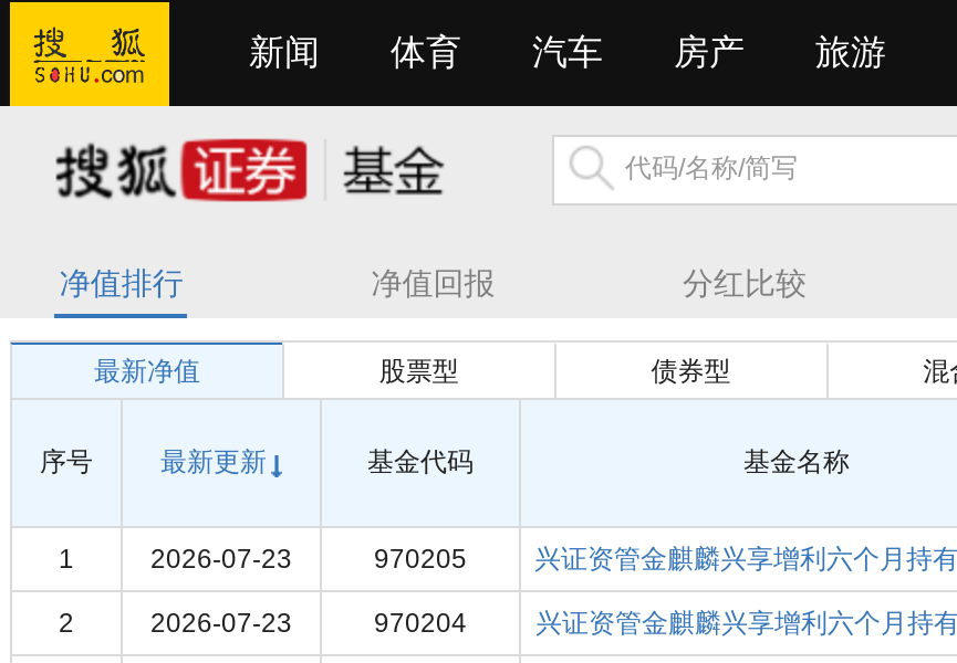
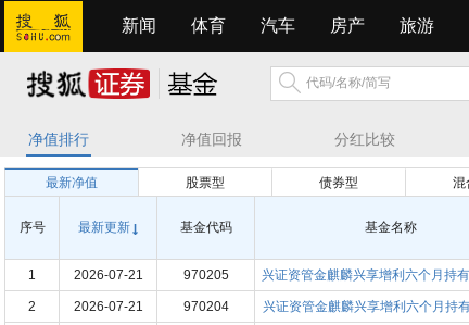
[150,544,292,575] 2026-07-23 -> [73,267,143,283] 2026-07-21
[150,608,292,639] 2026-07-23 -> [73,299,143,314] 2026-07-21

